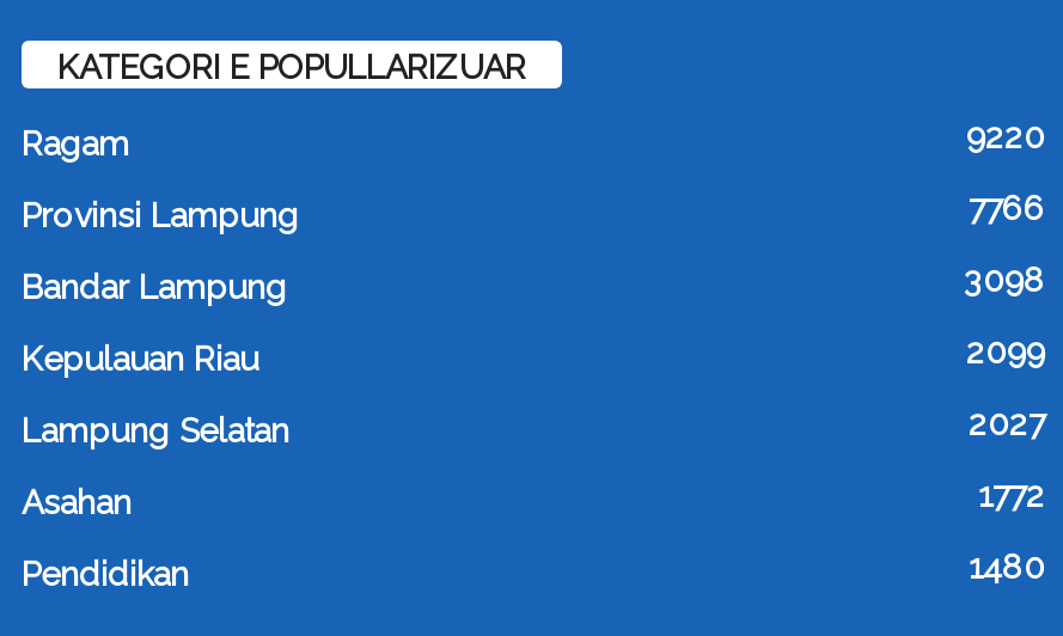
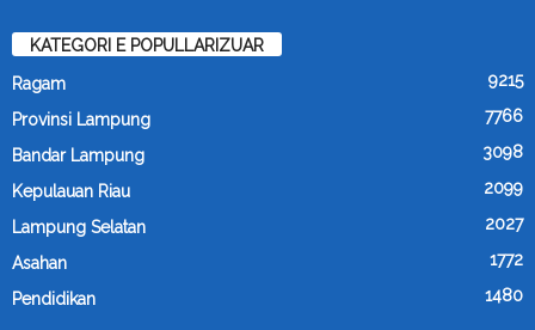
[966,118,1045,156] 9220 -> [488,70,523,89] 9215

